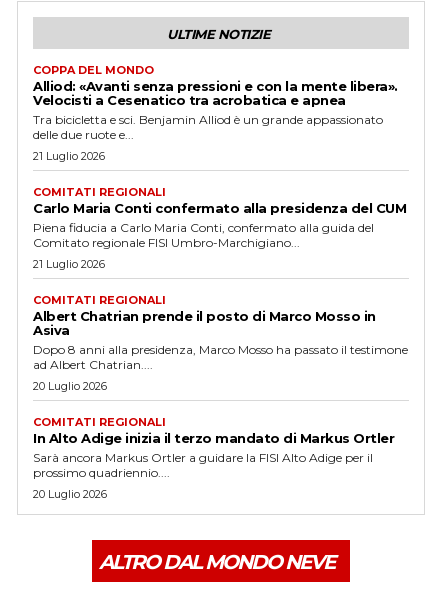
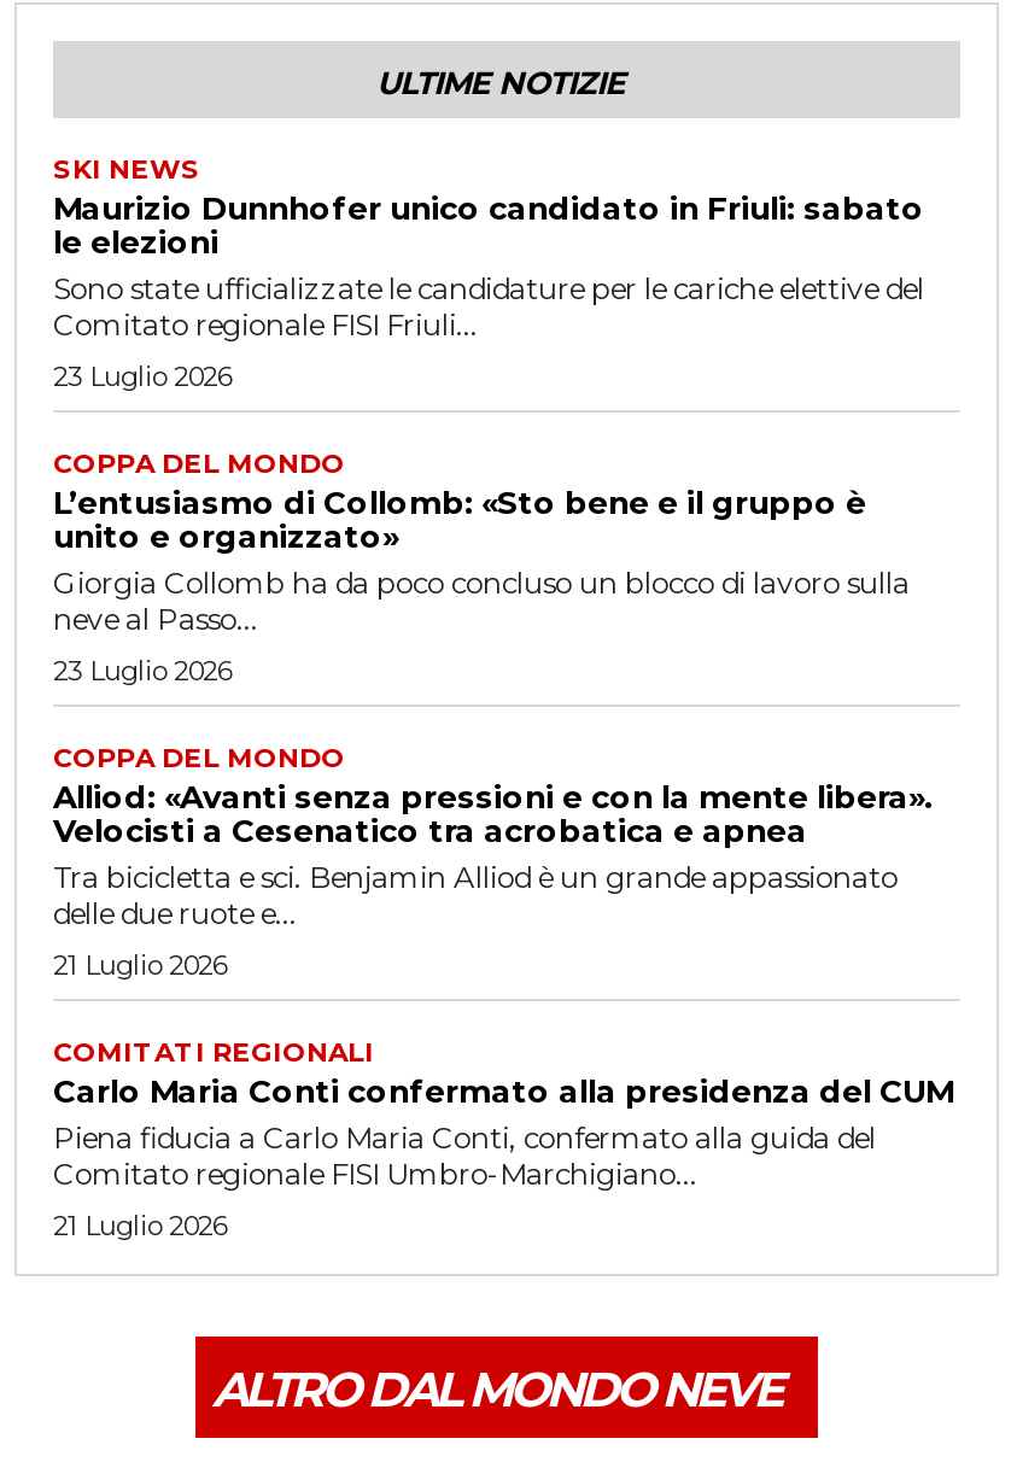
none -> [53,152,924,687] SKI NEWS | Maurizio Dunnhofer unico candidato in Friuli: sabato | le elezioni | Sono state ufficializzate le candidature per le cariche elettive del | Comitato regionale FISI Friuli... | 23 Luglio 2026 | COPPA DEL MONDO | L’entusiasmo di Collomb: «Sto bene e il gruppo è | unito e organizzato» | Giorgia Collomb ha da poco concluso un blocco di lavoro sulla | neve al Passo... | 23 Luglio 2026
moved [33,63,406,271] -> [53,740,953,1242]: COPPA DEL MONDO | Alliod: «Avanti senza pressioni e con la mente libera». | Velocisti a Cesenatico tra acrobatica e apnea | ... | Comitato regionale FISI Umbro-Marchigiano... | 21 Luglio 2026
[33,293,408,501] COMITATI REGIONALI | Albert Chatrian prende il posto di Marco Mosso in | Asiva | Dopo 8 anni alla presidenza, Marco Mosso ha passato il testimone | ad Albert Chatrian.... | 20 Luglio 2026 | COMITATI REGIONALI | In Alto Adige inizia il terzo mandato di Markus Ortler | Sarà ancora Markus Ortler a guidare la FISI Alto Adige per il | prossimo quadriennio.... | 20 Luglio 2026 -> none

